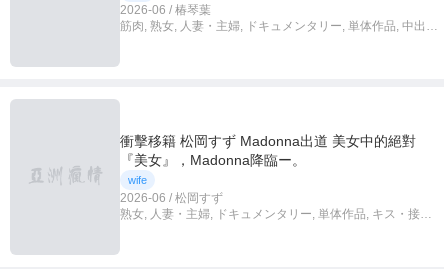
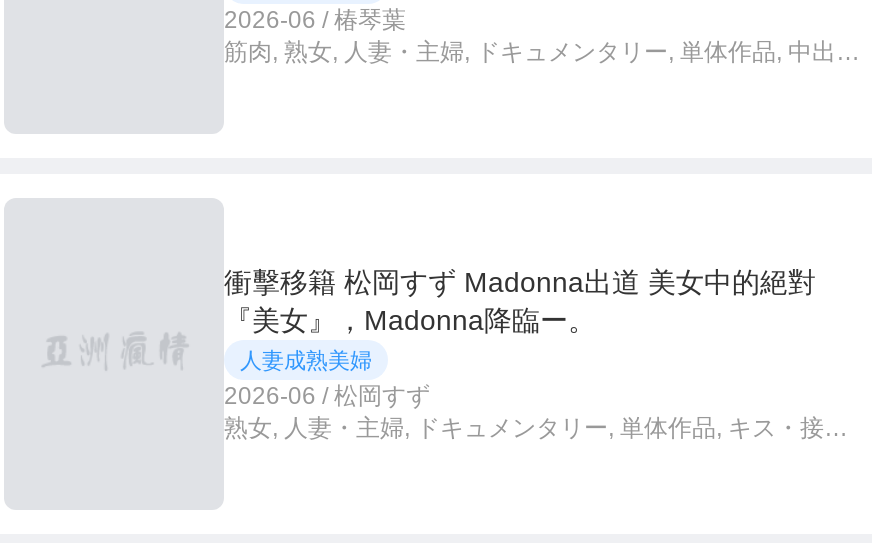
[128,174,147,186] wife -> [240,348,372,372] 人妻成熟美婦

